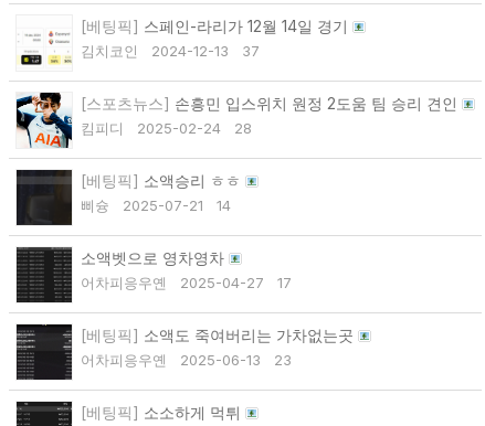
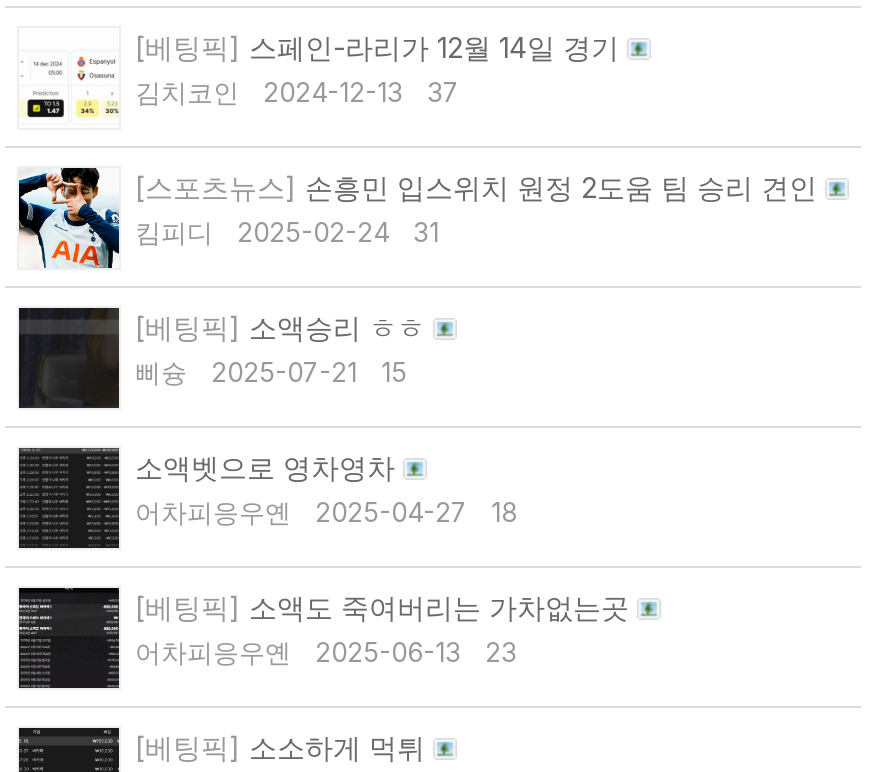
[81,119,252,137] 킴피디 2025-02-24 28 -> [135,216,439,248] 킴피디 2025-02-24 31
[217,197,231,214] 14 -> [381,356,407,388] 15
[81,274,292,292] 어차피응우옌 2025-04-27 17 -> [135,496,517,528] 어차피응우옌 2025-04-27 18

